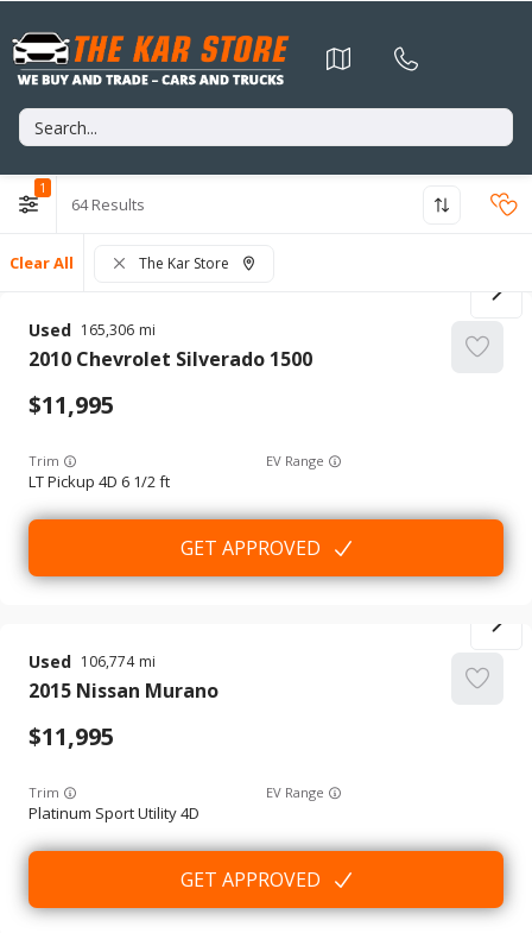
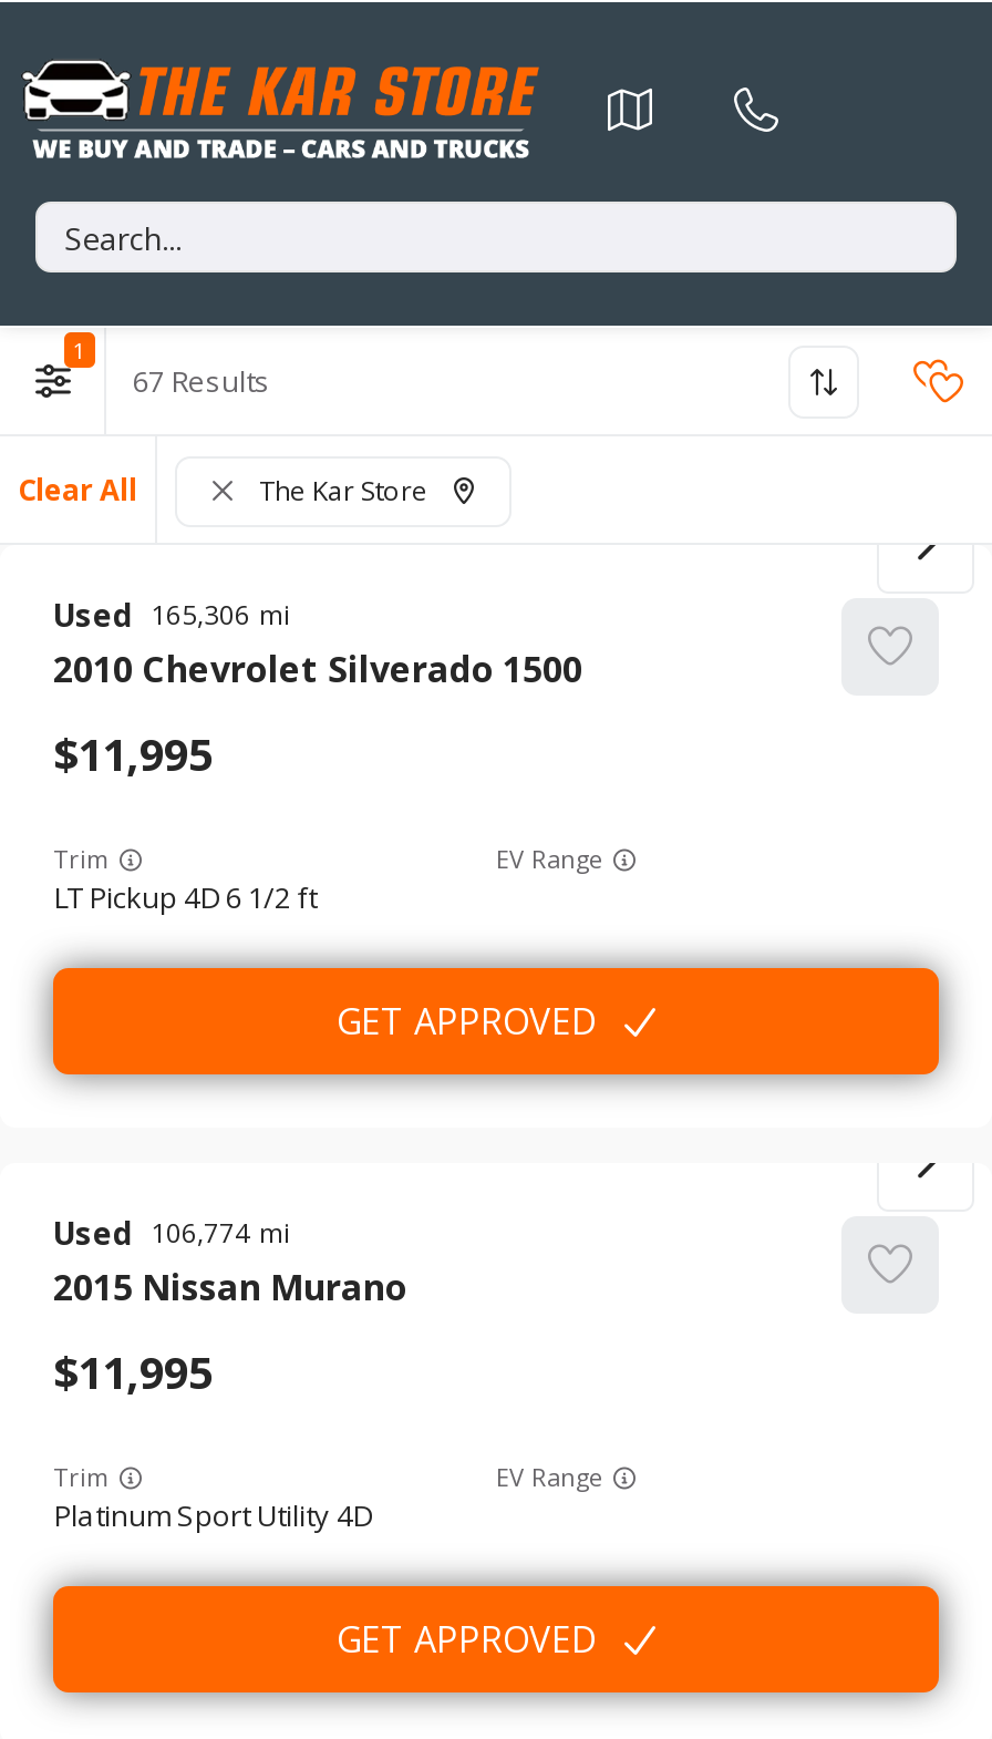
[71,194,88,215] 64 -> [133,361,164,401] 67

